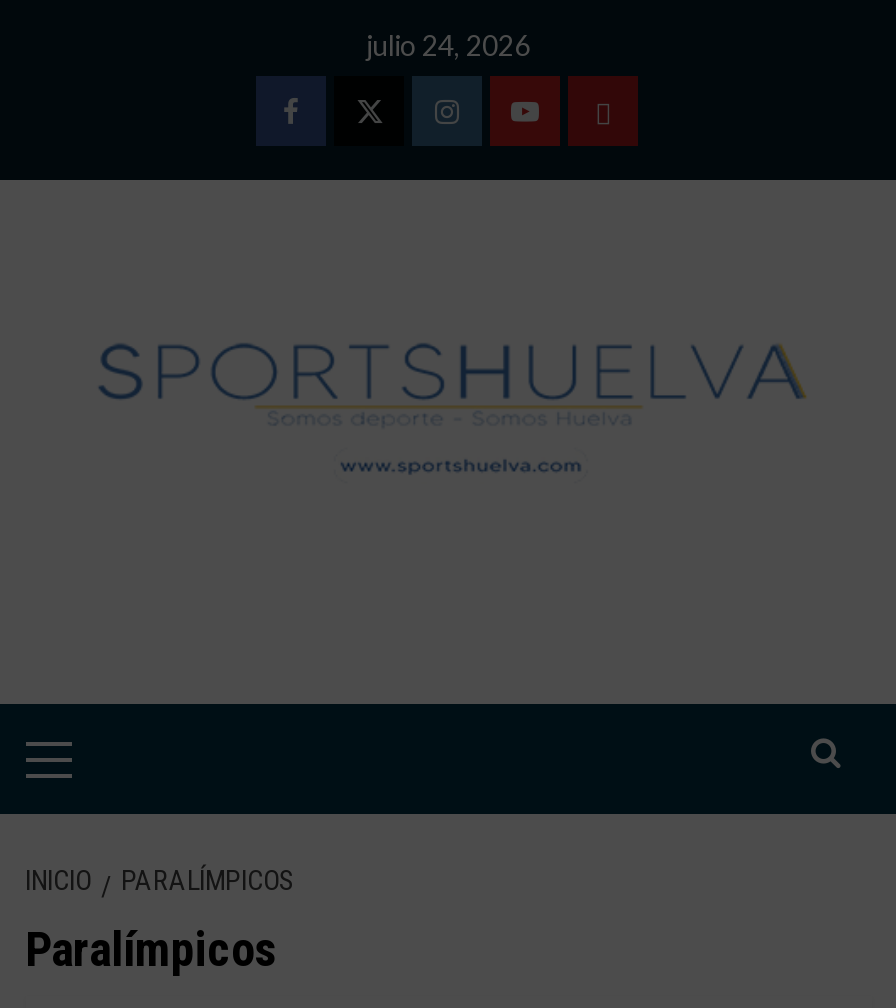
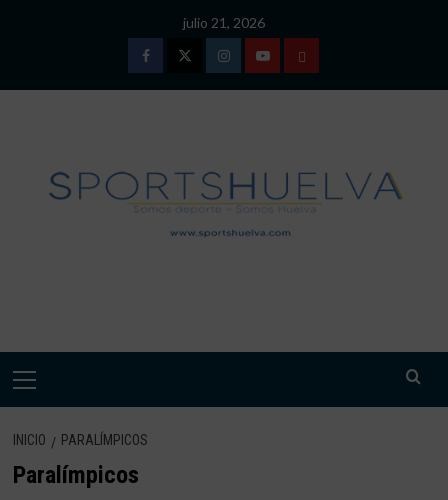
[366,28,530,62] julio 24, 2026 -> [183,14,265,31] julio 21, 2026

